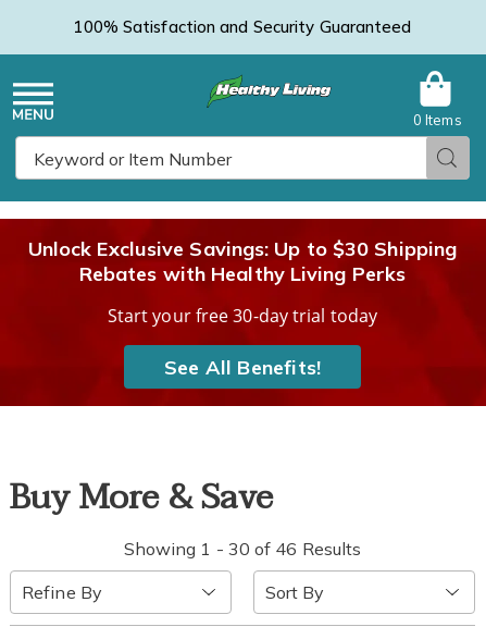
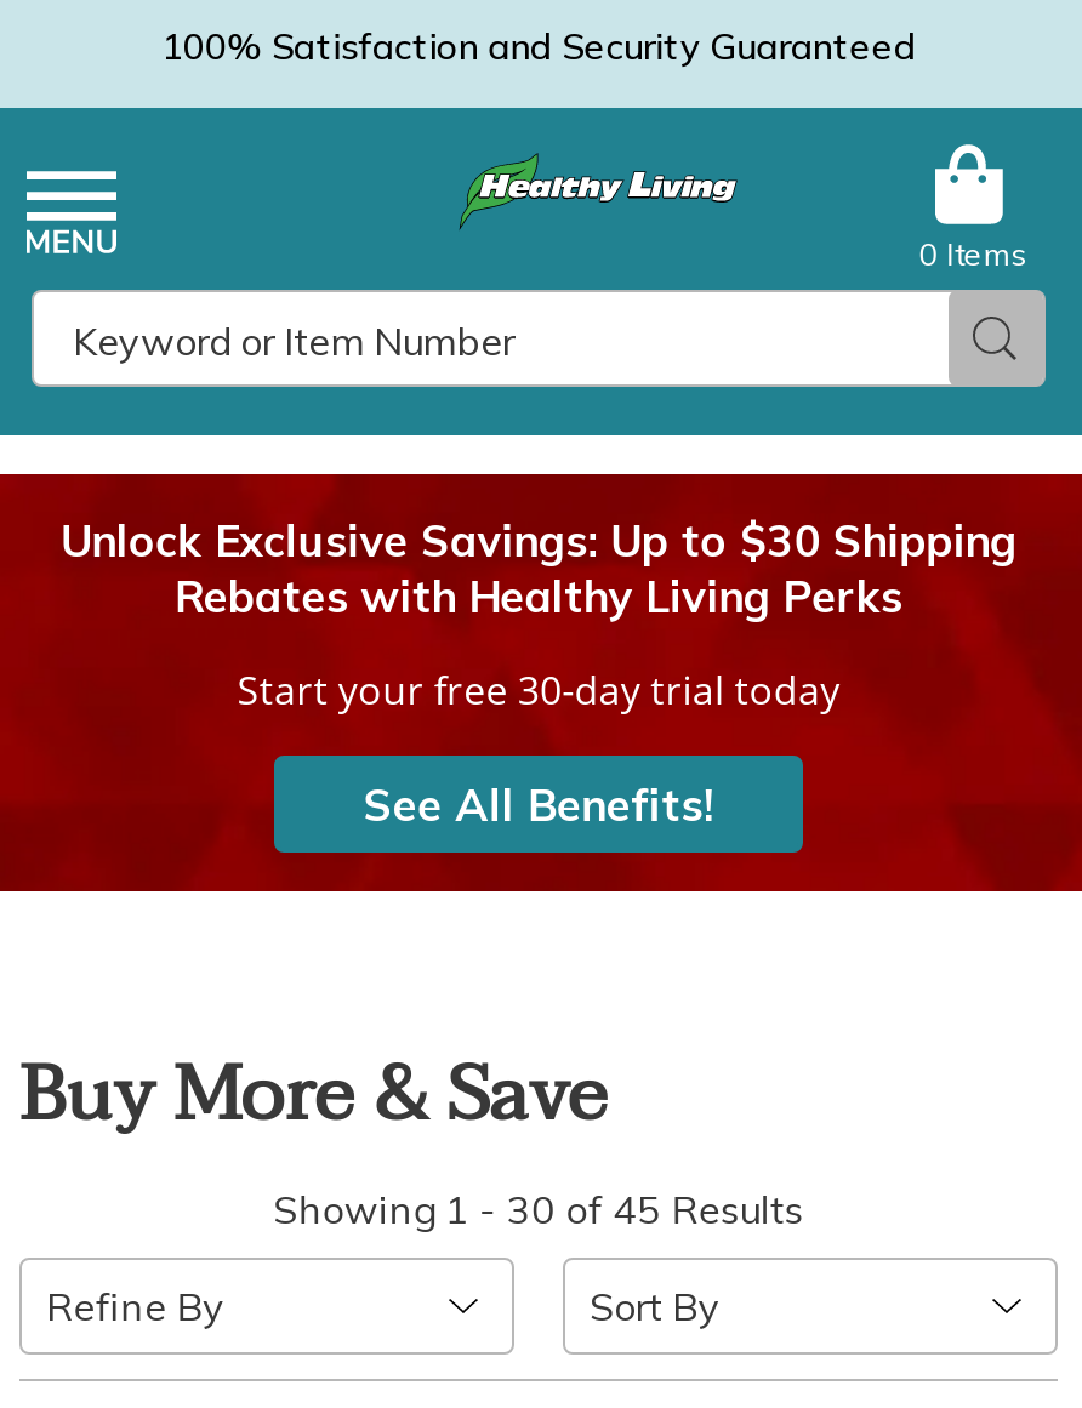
[124,538,361,560] Showing 1 - 30 of 46 Results -> [273,1185,804,1233] Showing 1 - 30 of 45 Results

